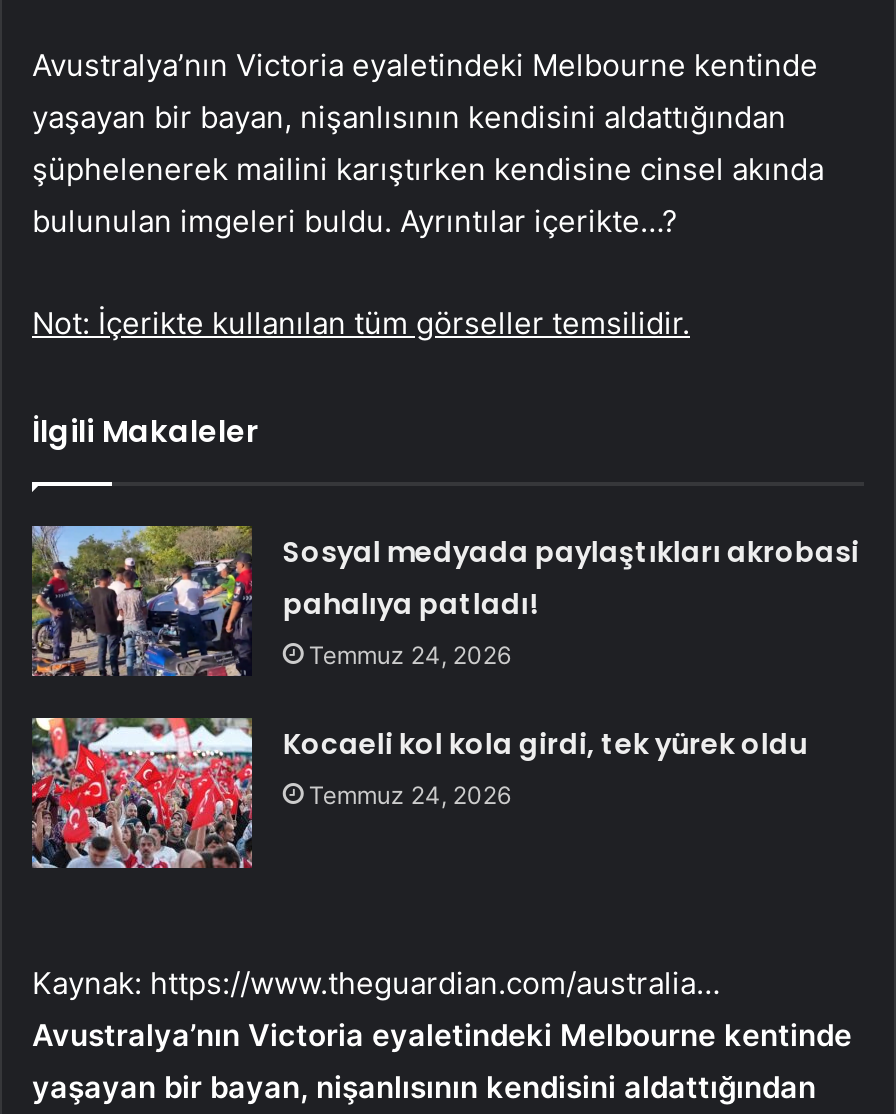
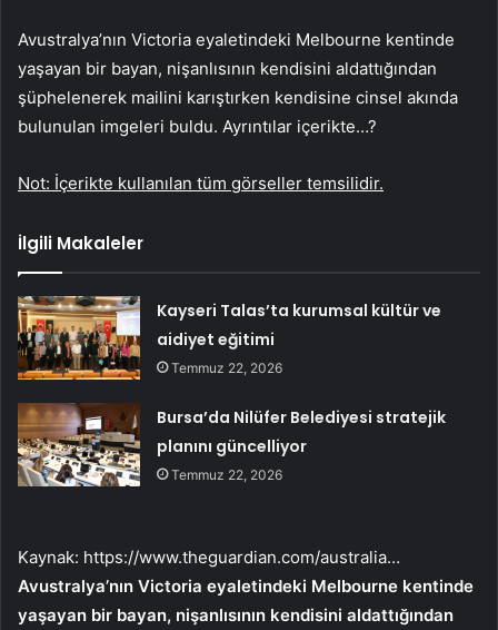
[30,524,859,678] [image] | Sosyal medyada paylaştıkları akrobasi | pahalıya patladı! | Temmuz 24, 2026 -> [17,295,442,381] [image] | Kayseri Talas’ta kurumsal kültür ve | aidiyet eğitimi | Temmuz 22, 2026
[30,716,807,870] [image] | Kocaeli kol kola girdi, tek yürek oldu | Temmuz 24, 2026 -> [17,403,446,488] [image] | Bursa’da Nilüfer Belediyesi stratejik | planını güncelliyor | Temmuz 22, 2026

